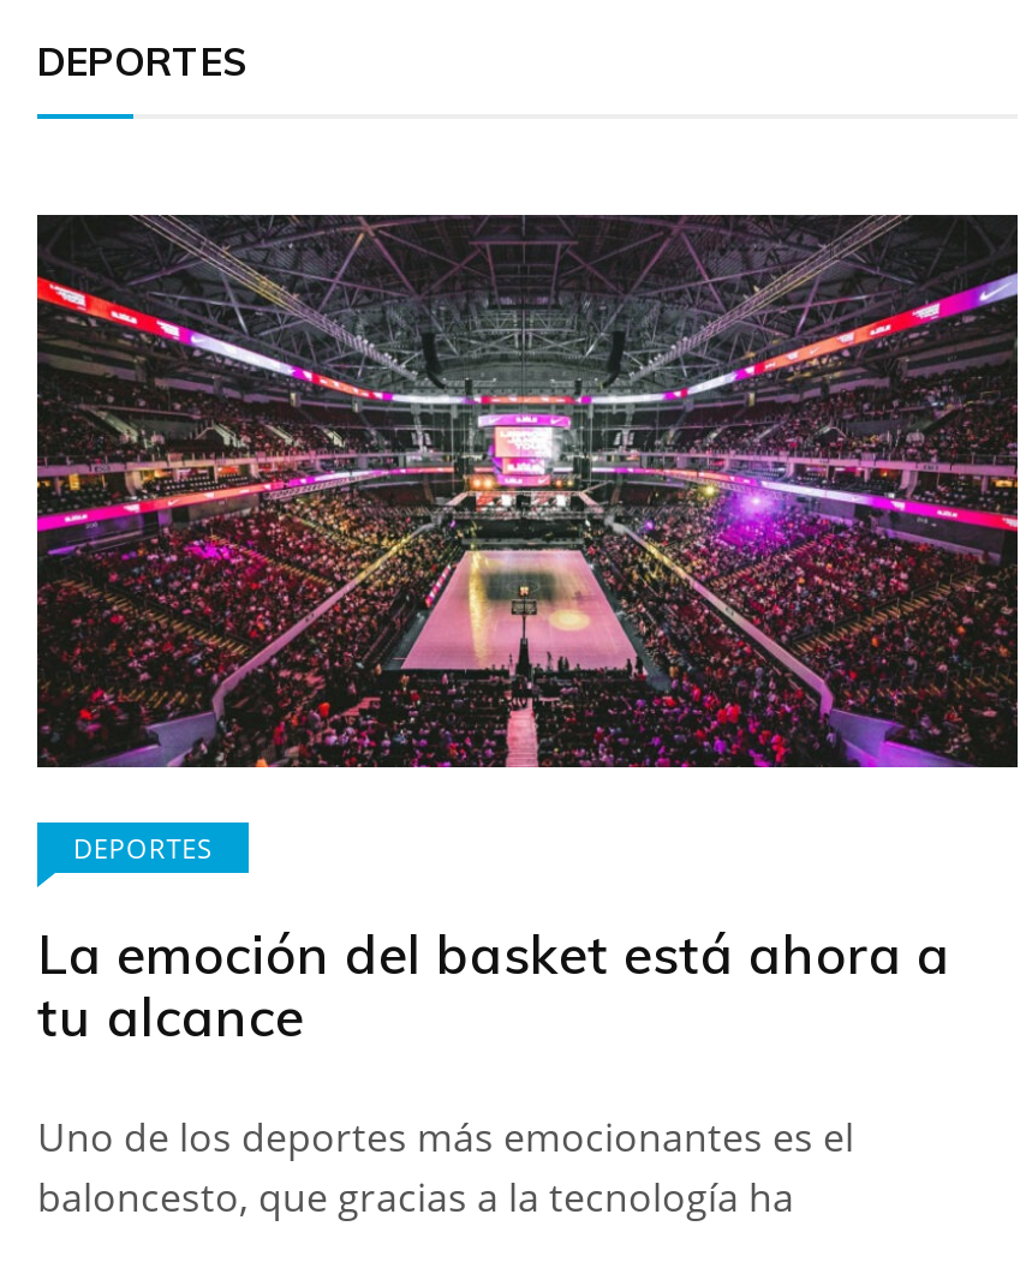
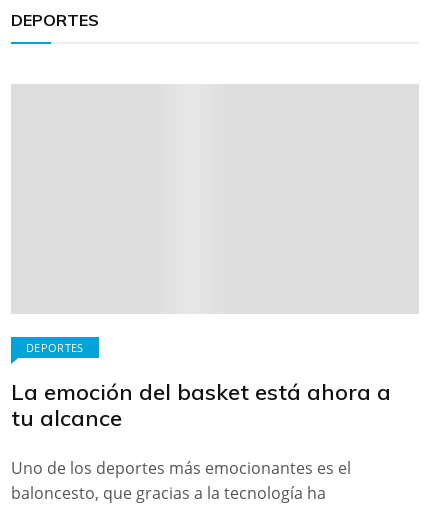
[35,213,1020,770] [image] -> none

